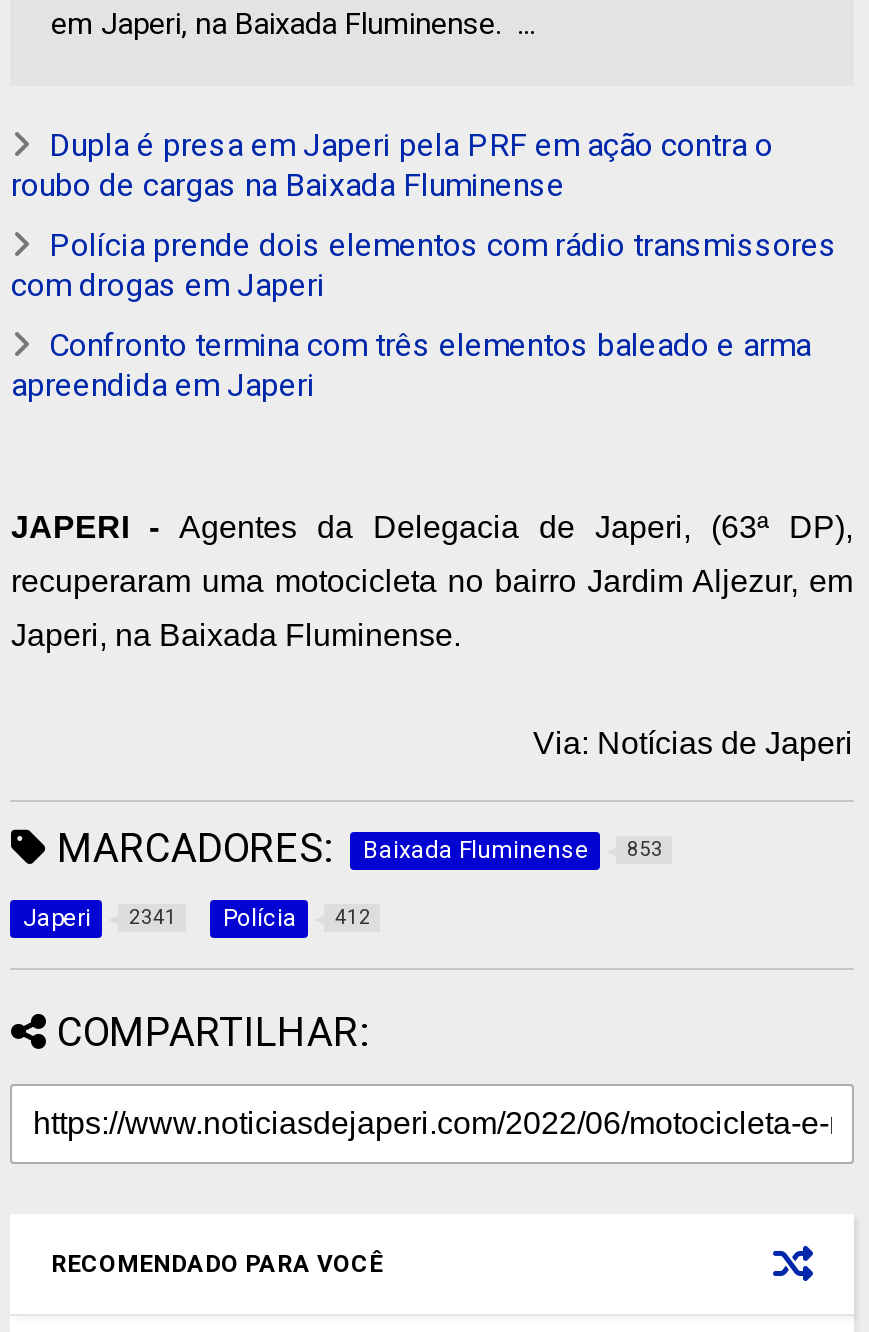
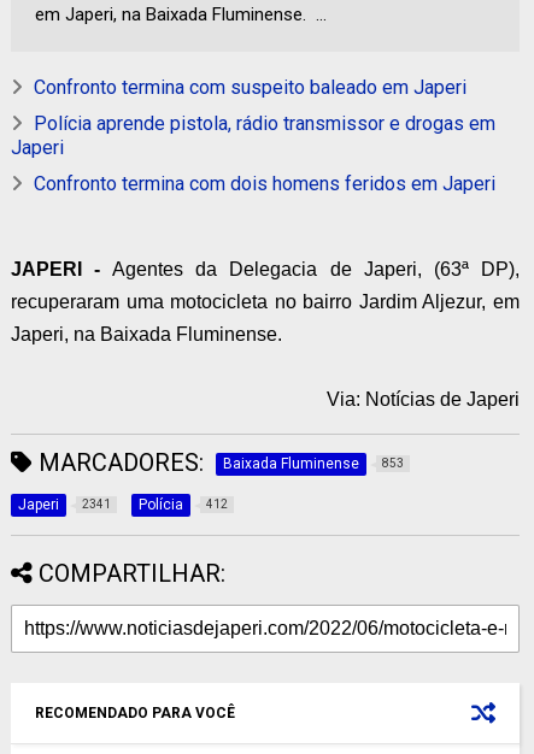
[11,125,773,203] Dupla é presa em Japeri pela PRF em ação contra o | roubo de cargas na Baixada Fluminense -> [34,76,467,98] Confronto termina com suspeito baleado em Japeri
[11,225,837,303] Polícia prende dois elementos com rádio transmissores | com drogas em Japeri -> [11,112,496,159] Polícia aprende pistola, rádio transmissor e drogas em | Japeri
[11,325,811,403] Confronto termina com três elementos baleado e arma | apreendida em Japeri -> [34,172,496,195] Confronto termina com dois homens feridos em Japeri

